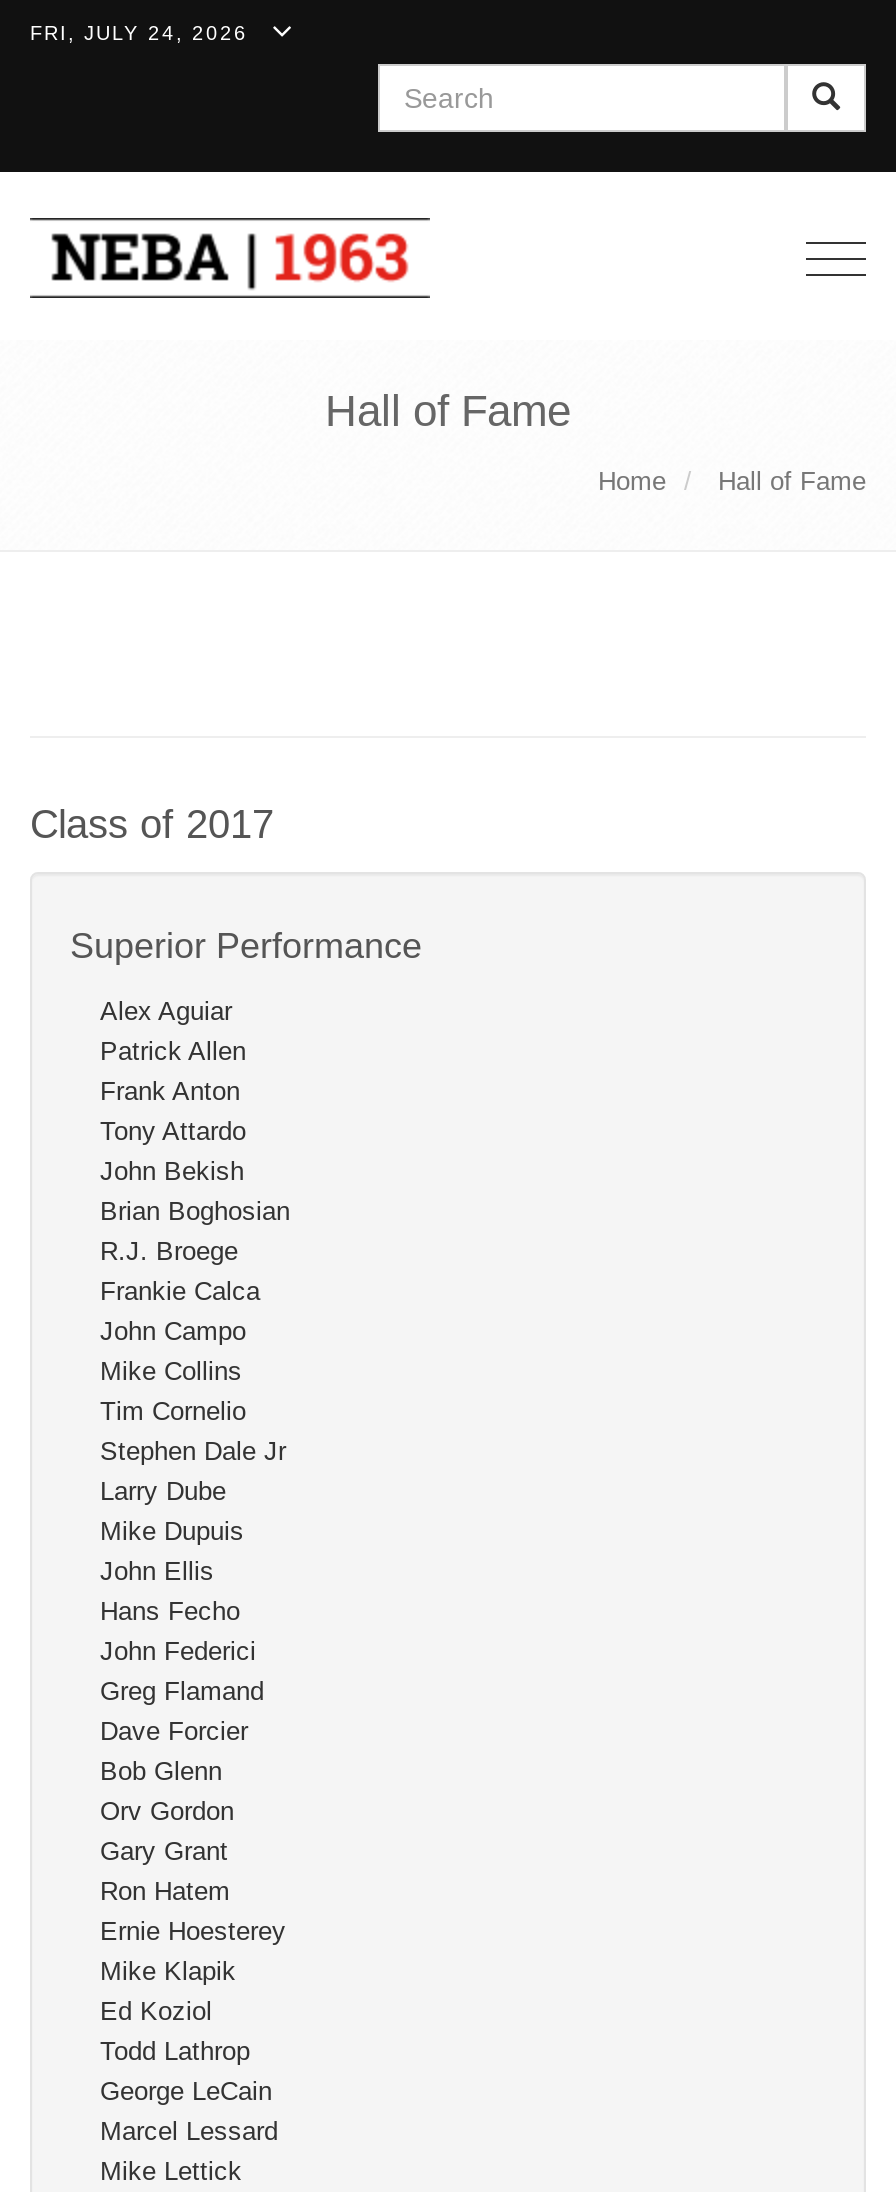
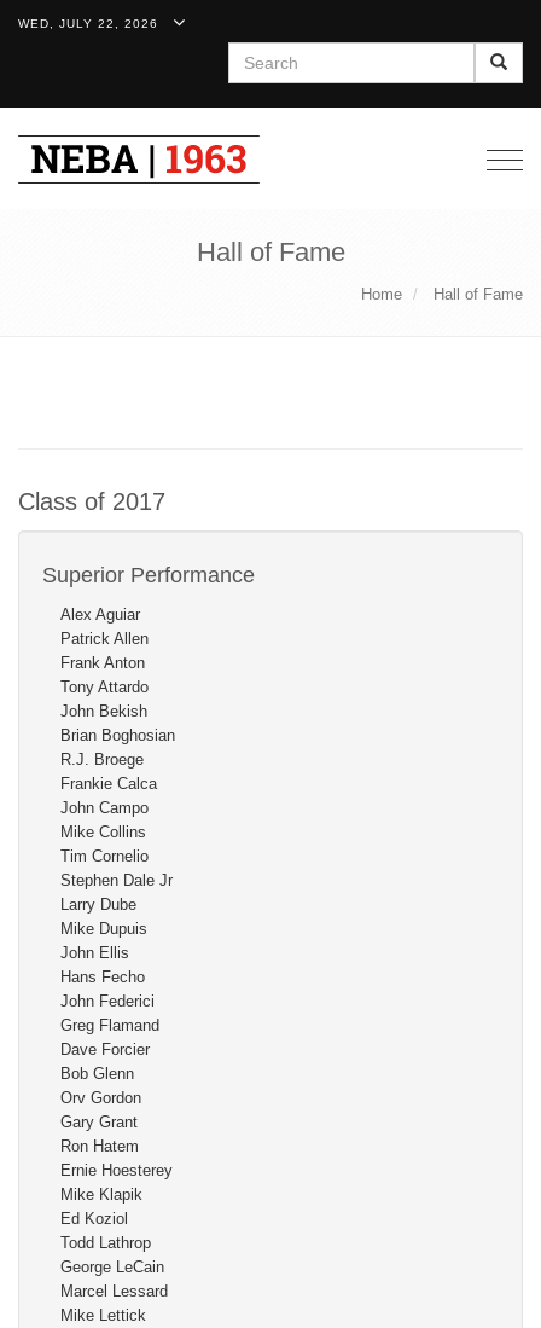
[30,22,248,44] FRI, JULY 24, 2026 -> [18,17,158,30] WED, JULY 22, 2026

